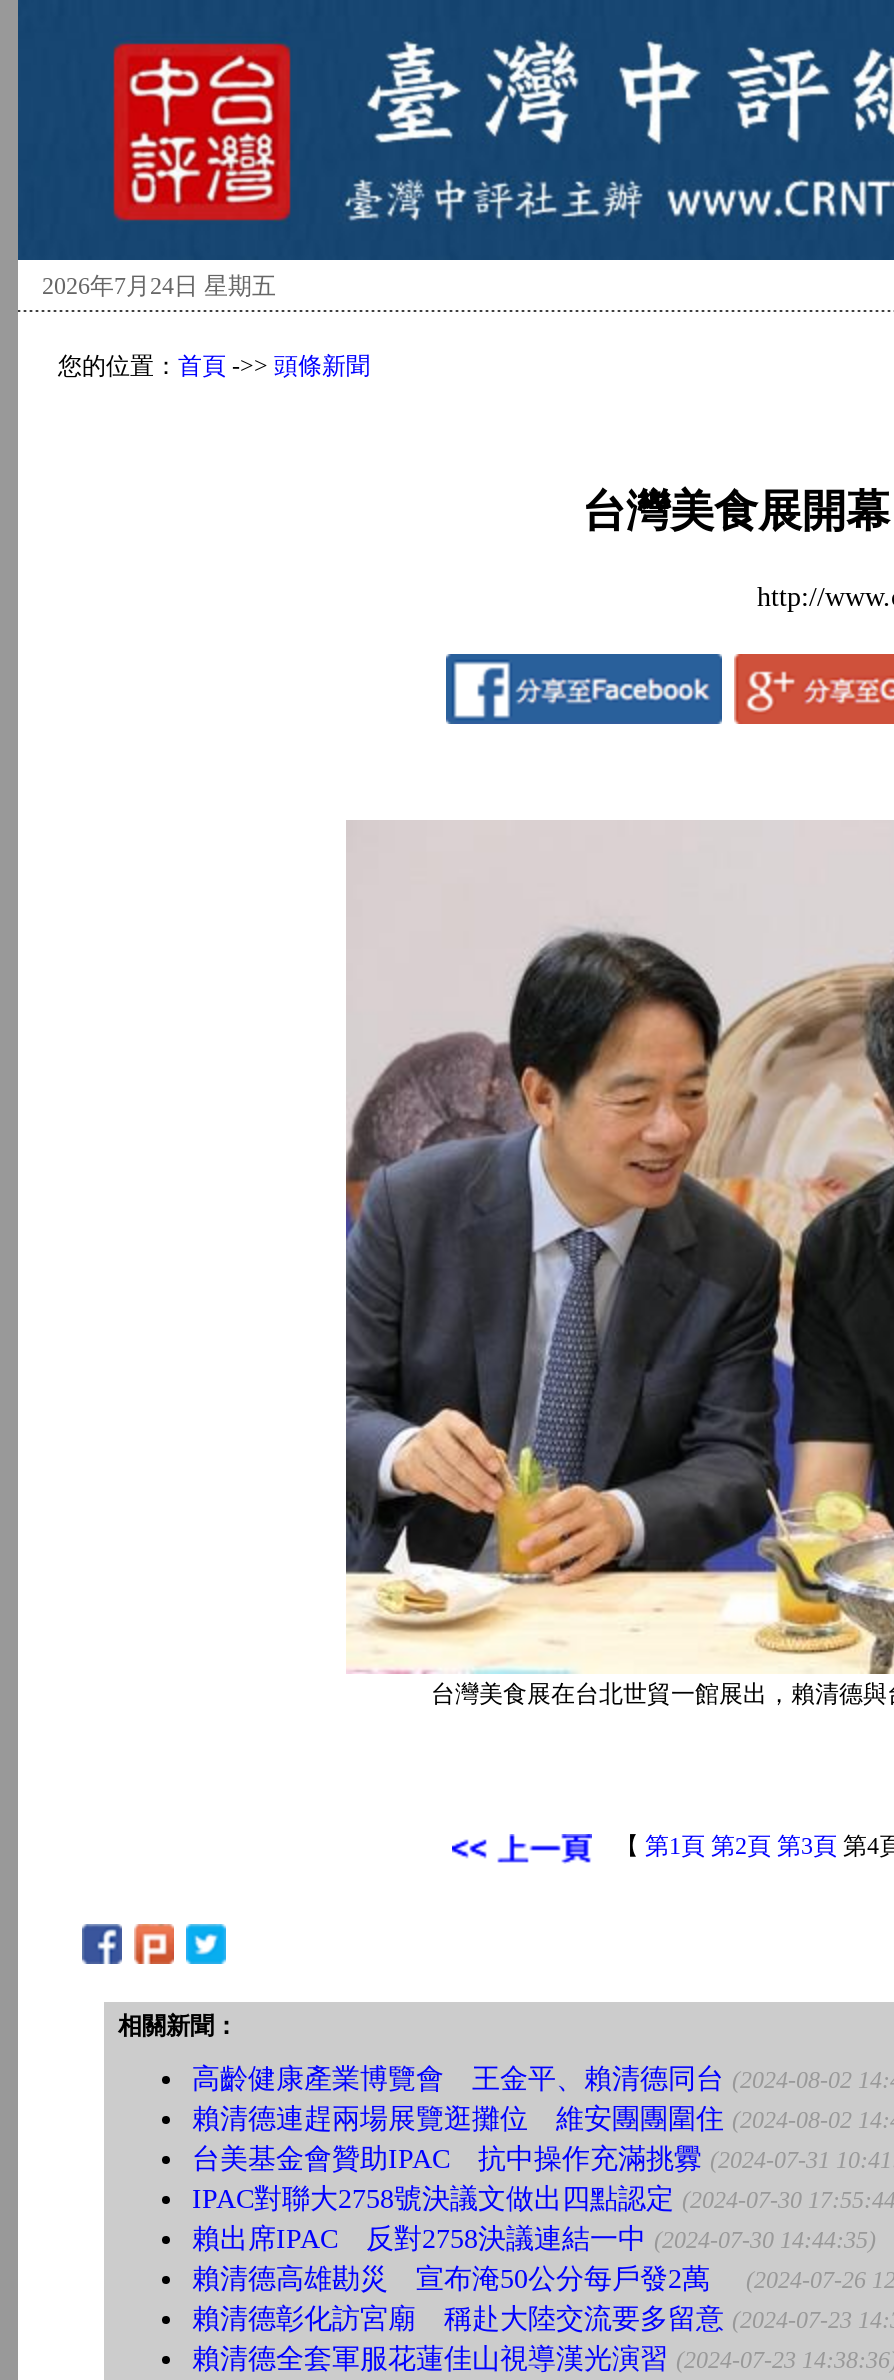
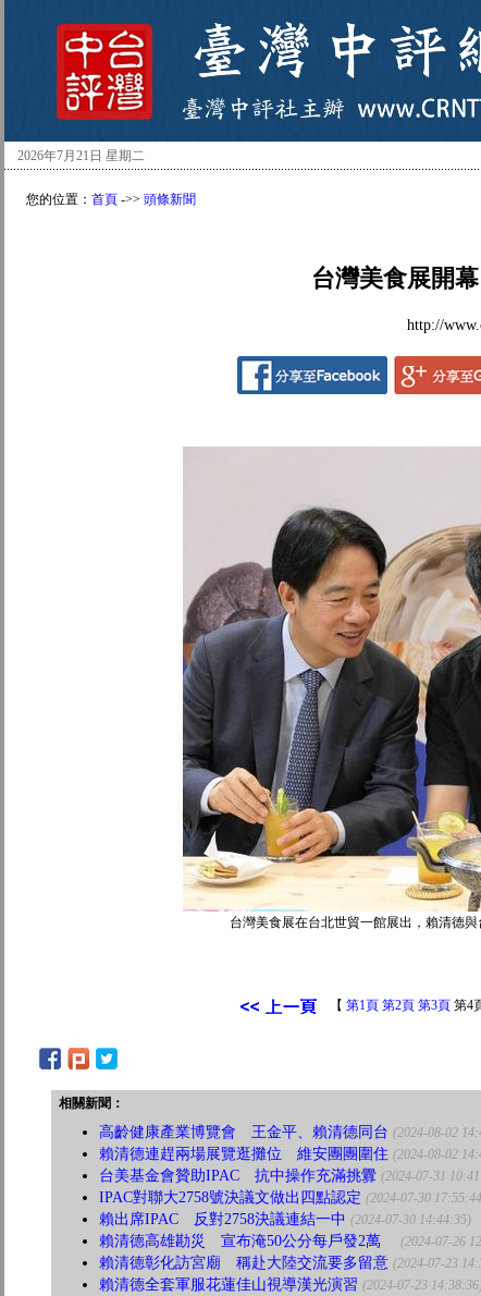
[42,272,276,300] 2026年7月24日 星期五 -> [17,148,145,163] 2026年7月21日 星期二

